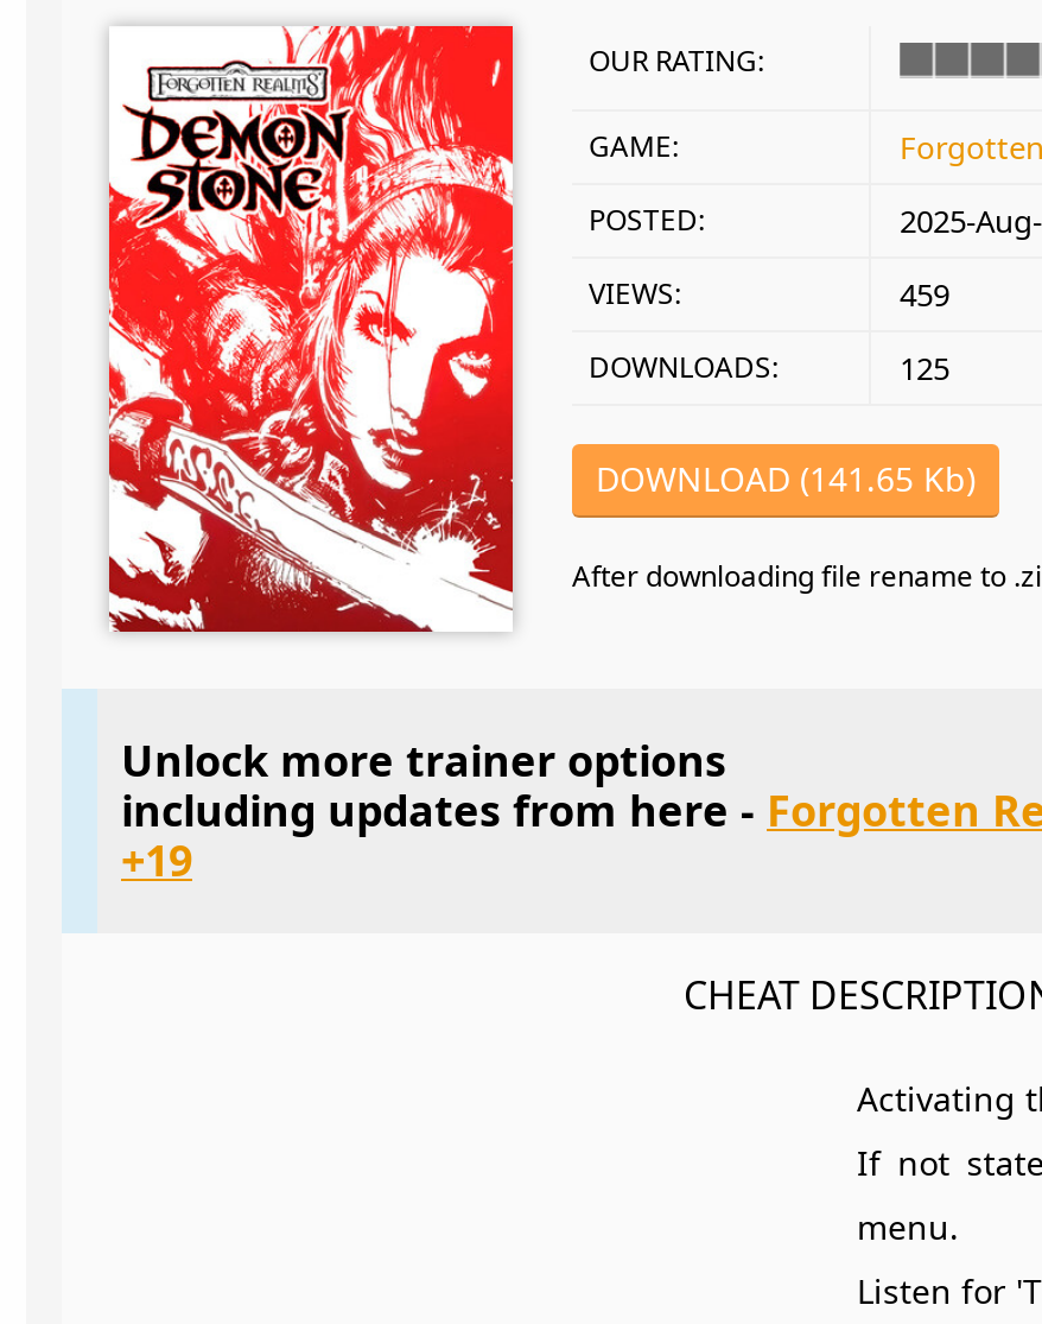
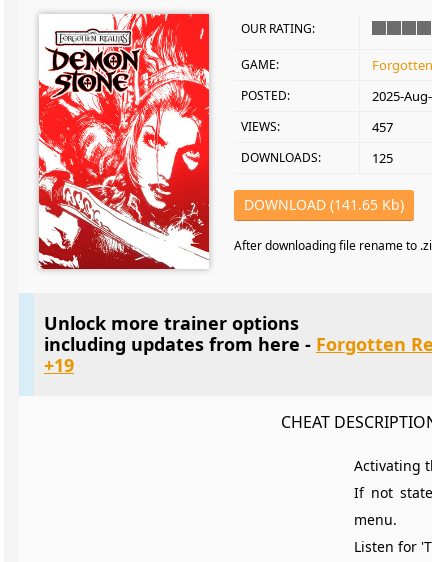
[900,273,949,316] 459 -> [372,118,393,136] 457

